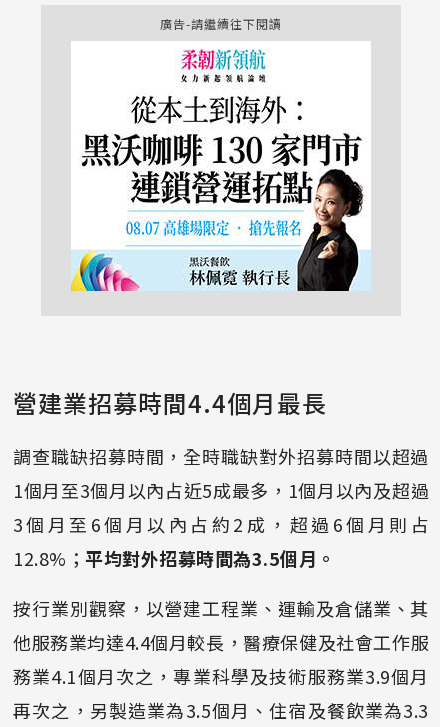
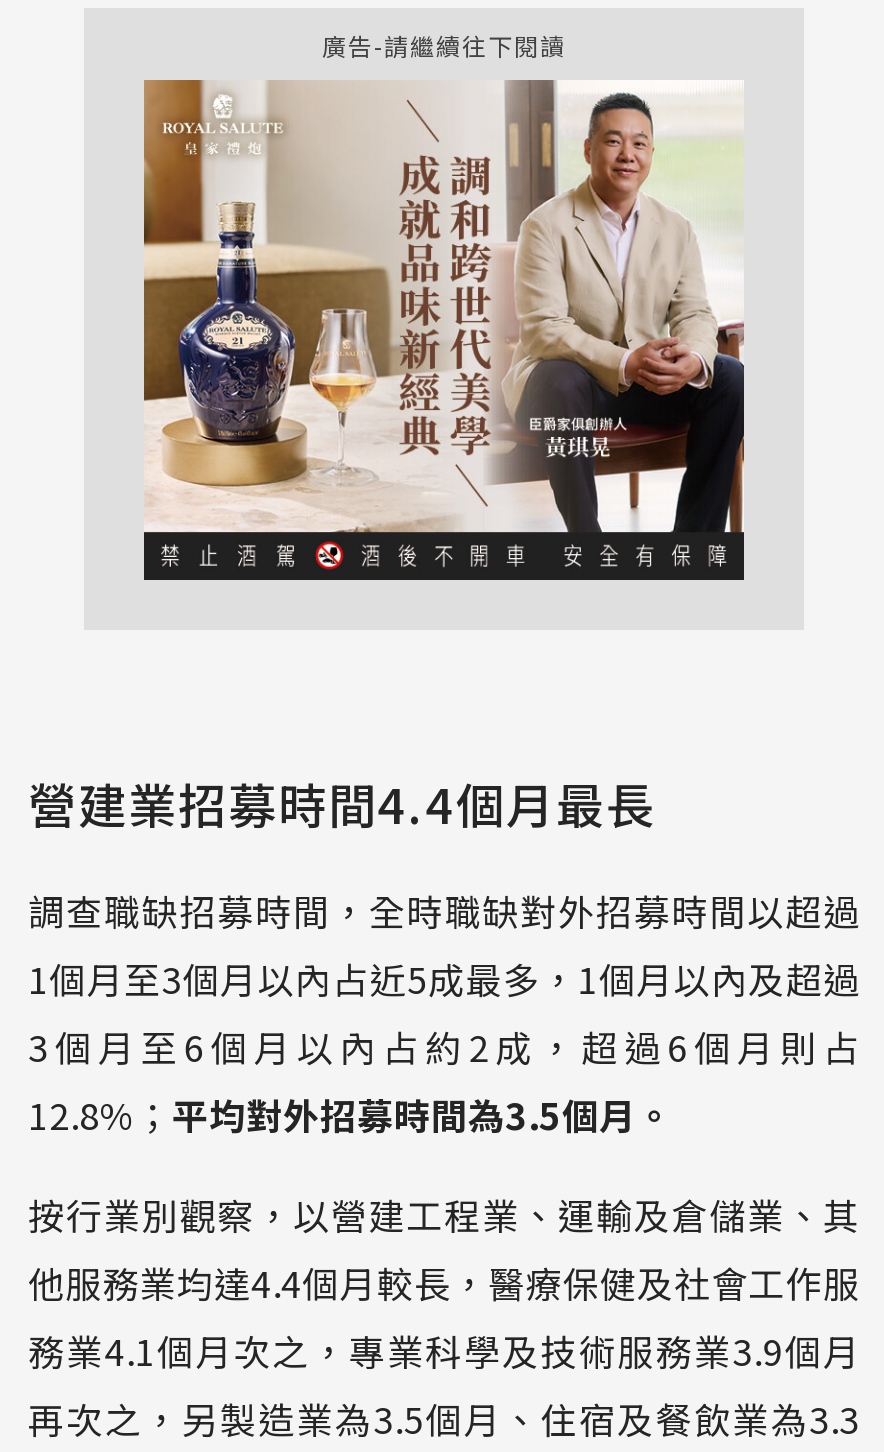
[70,41,371,292] [image] -> [142,78,746,582] [image]

